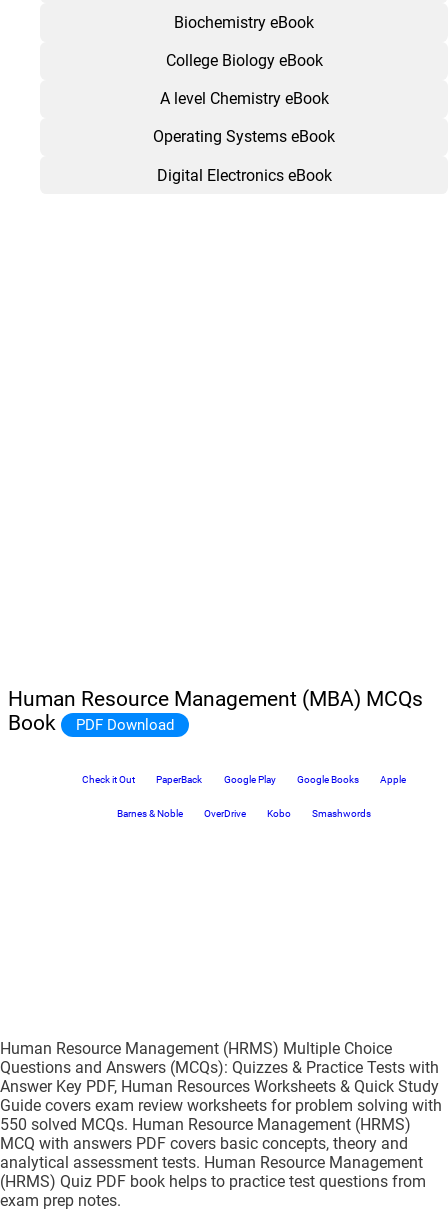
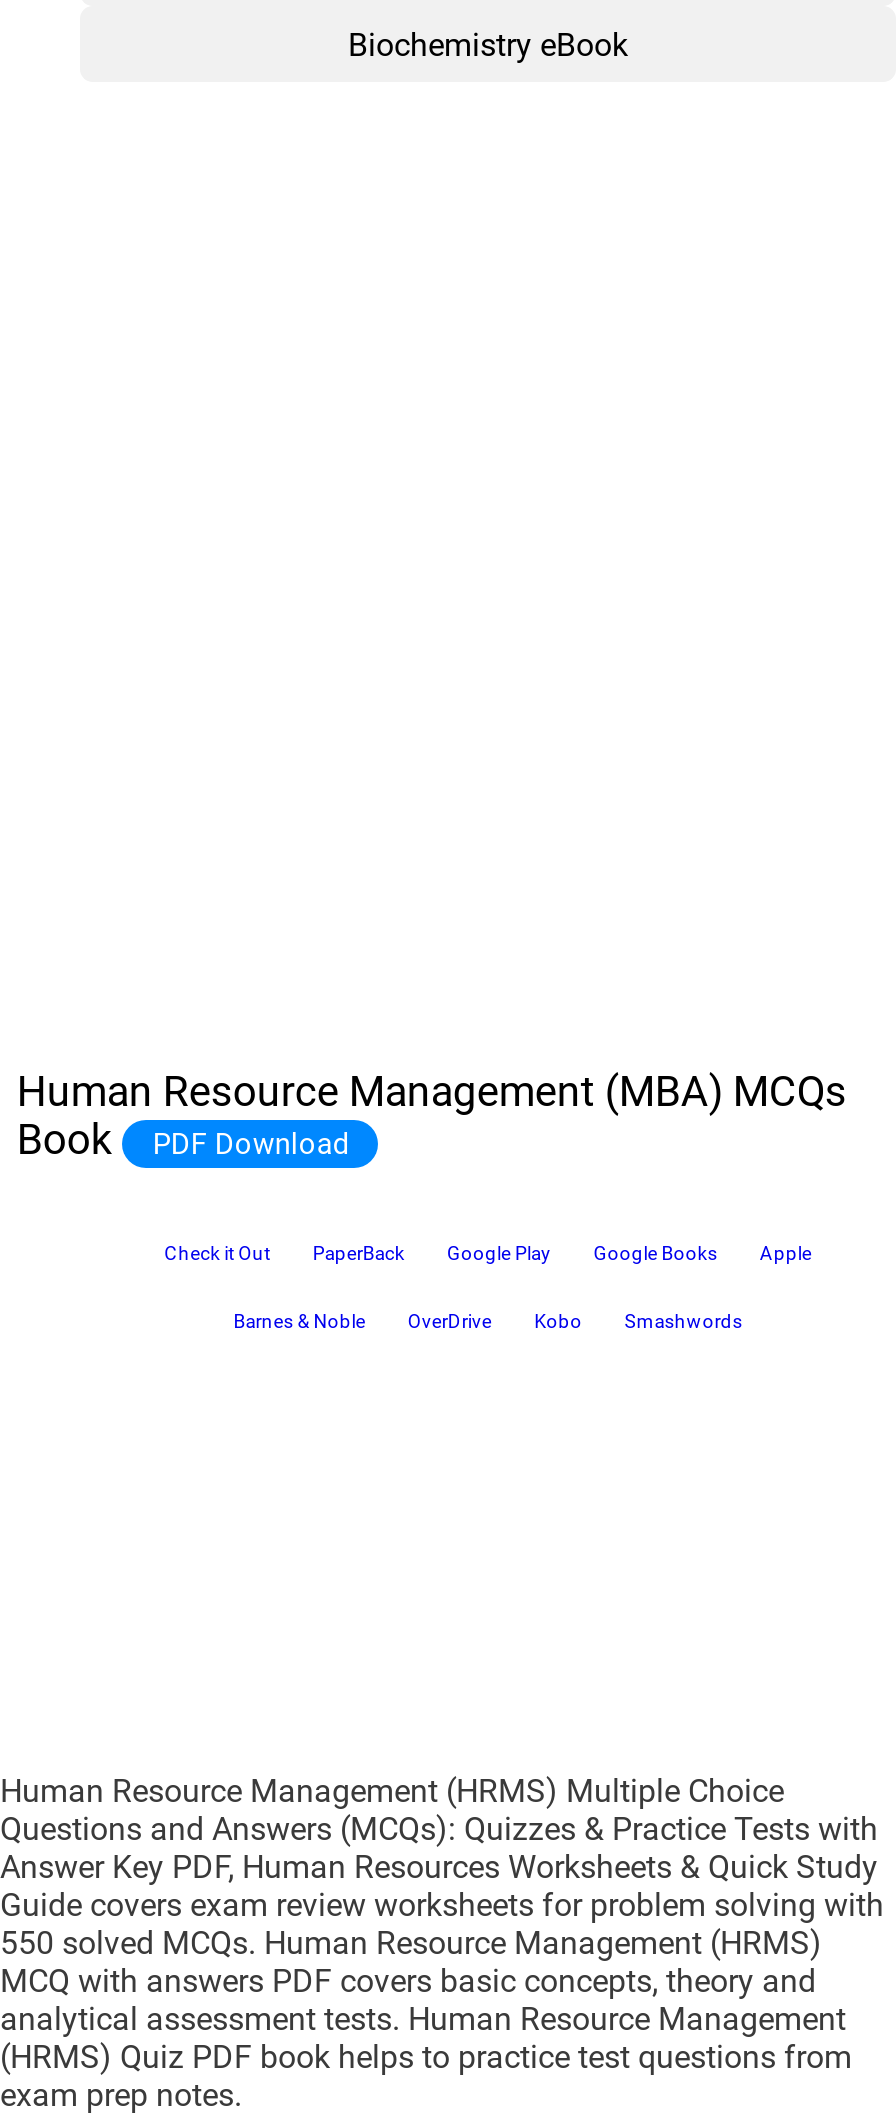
[153,51,335,185] College Biology eBook | A level Chemistry eBook | Operating Systems eBook | Digital Electronics eBook -> none

